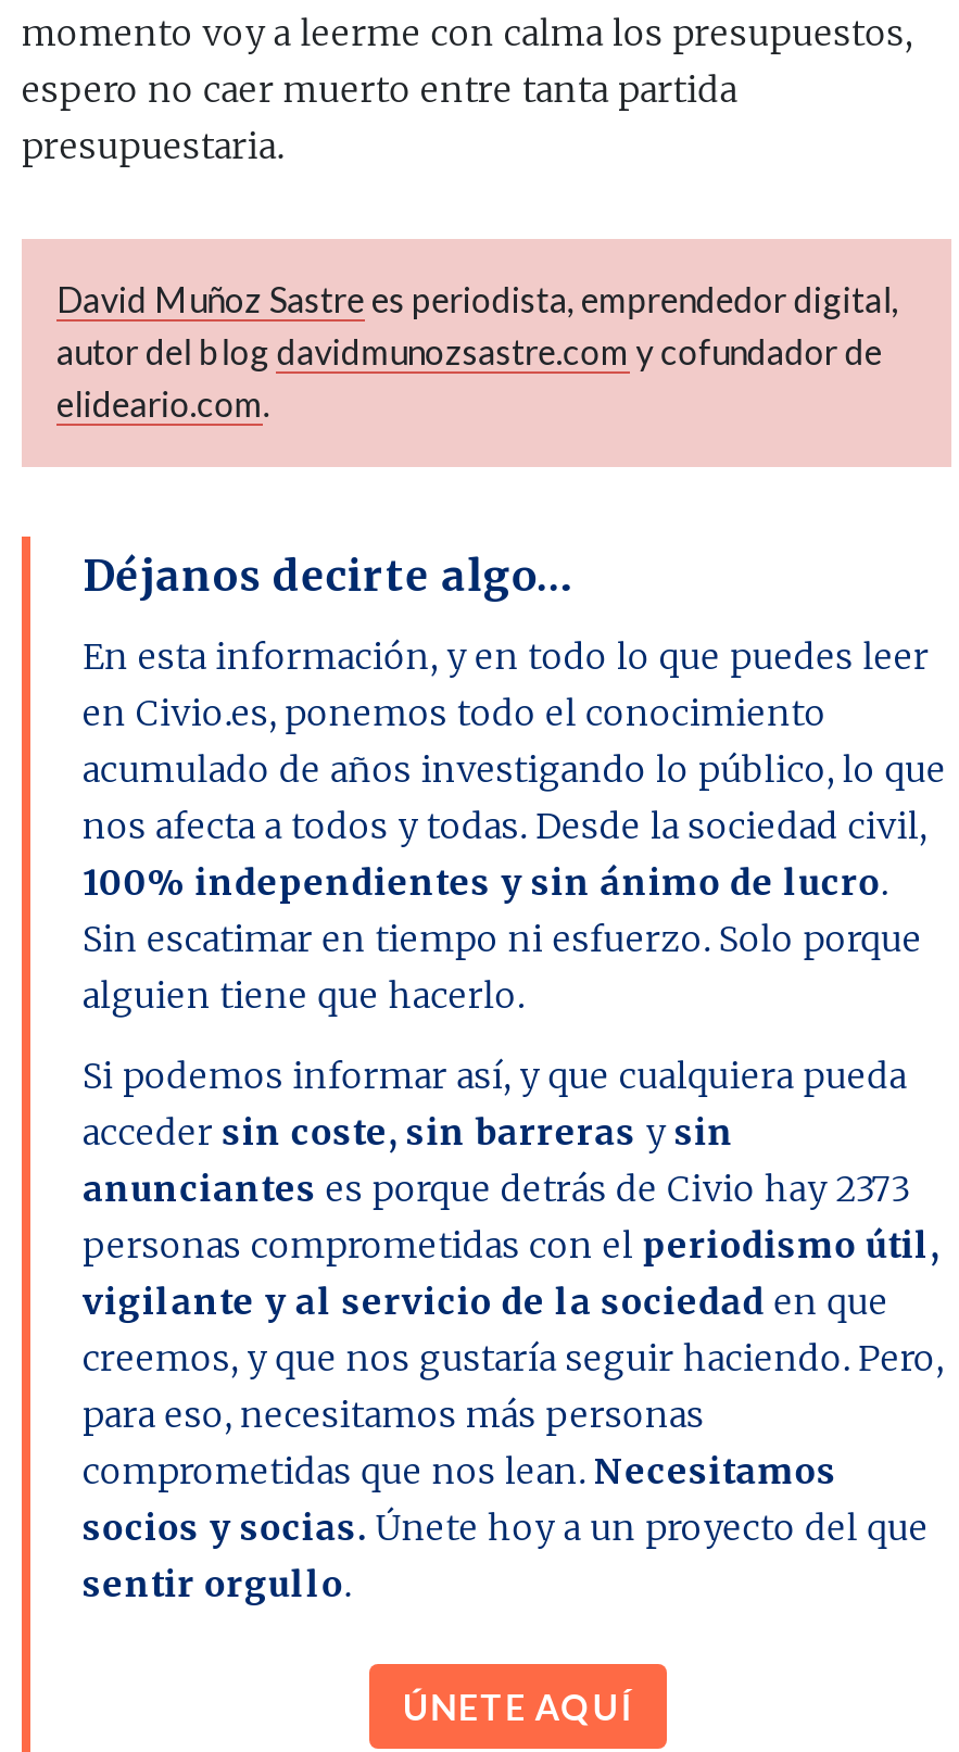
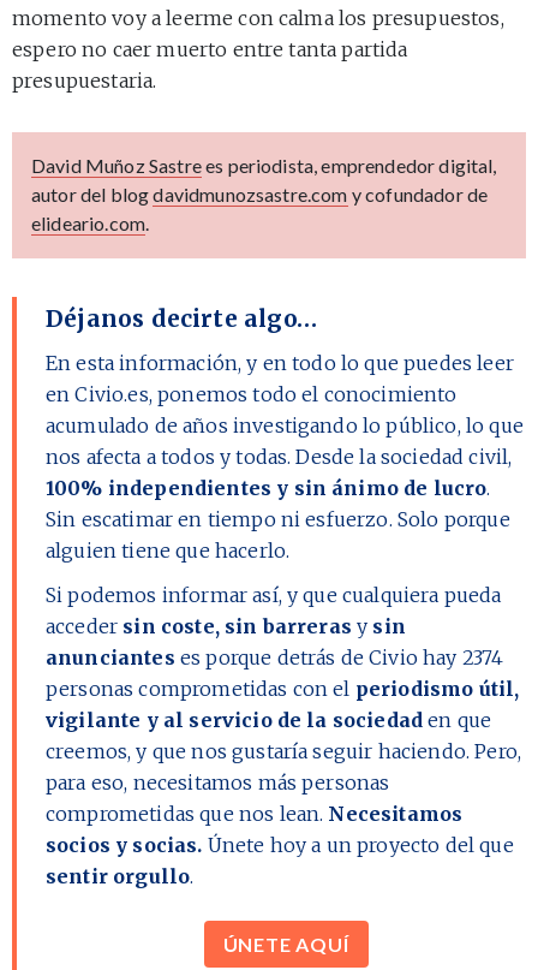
[83,1167,909,1210] anunciantes es porque detrás de Civio hay 2373 -> [46,645,504,670] anunciantes es porque detrás de Civio hay 2374

